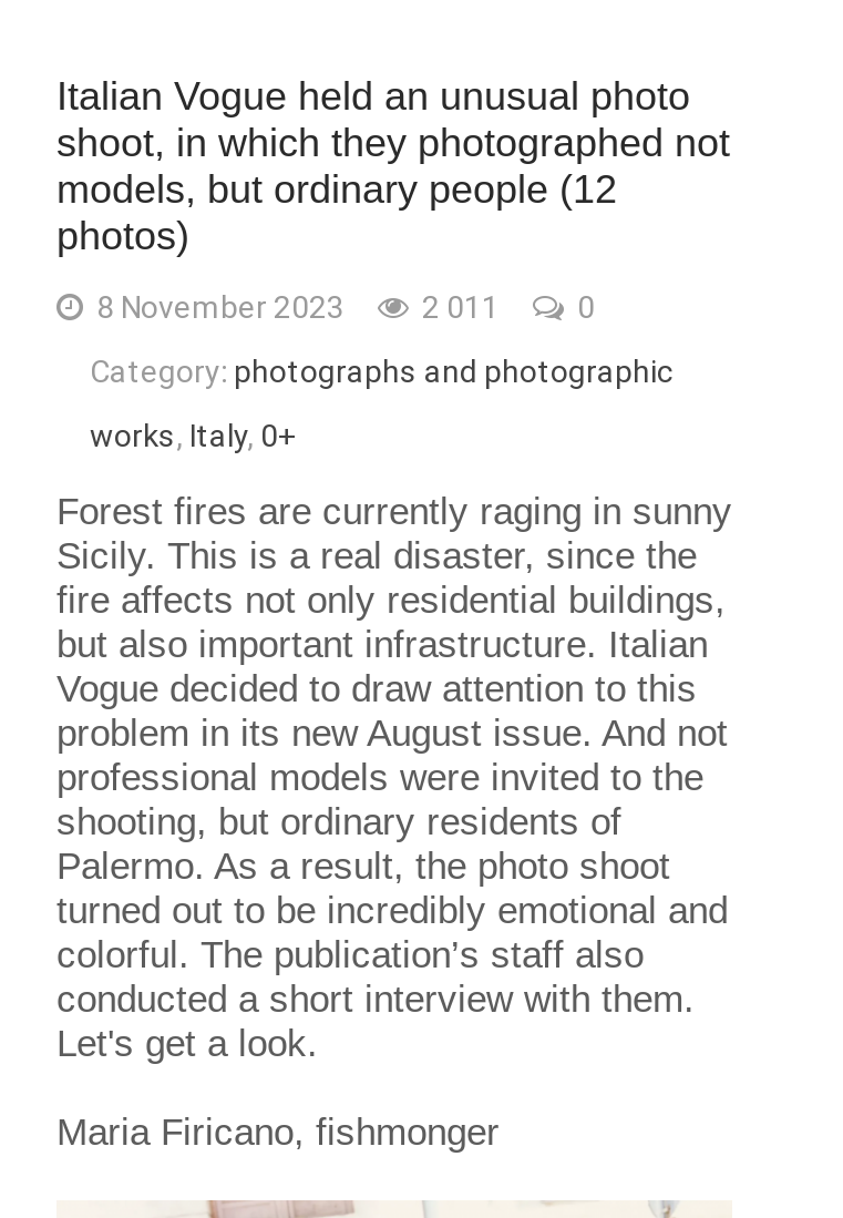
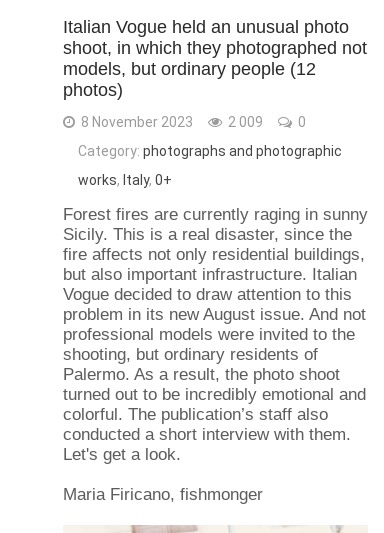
[90,289,595,325] 8 November 2023 2 011 0 -> [78,114,306,130] 8 November 2023 2 009 0

